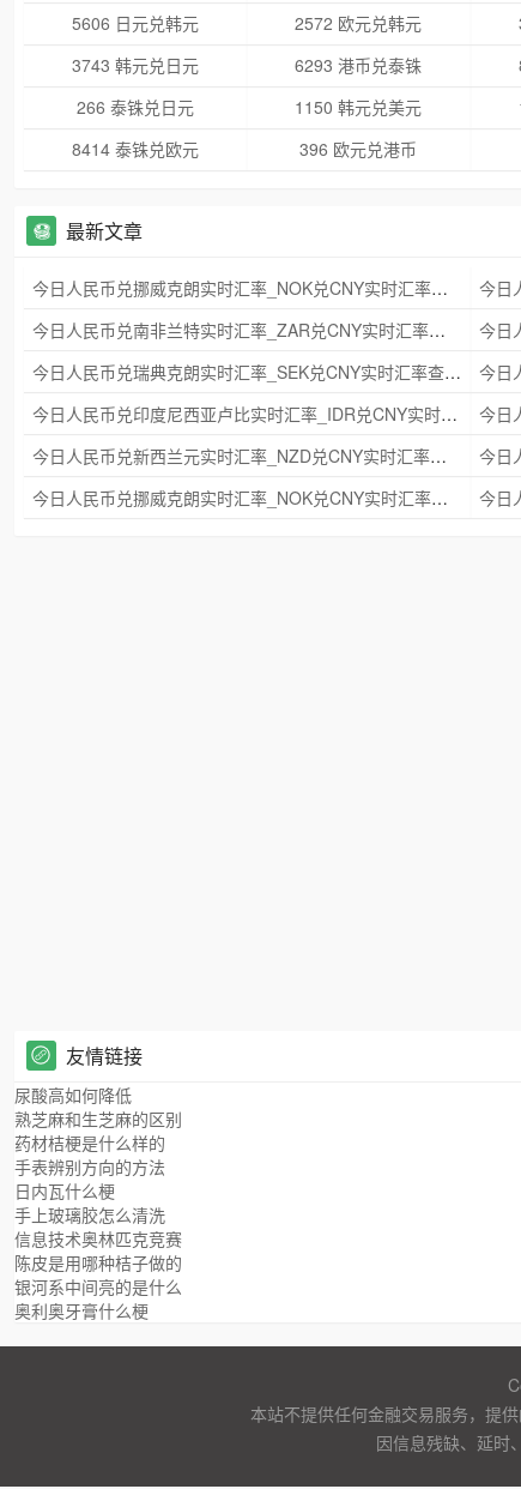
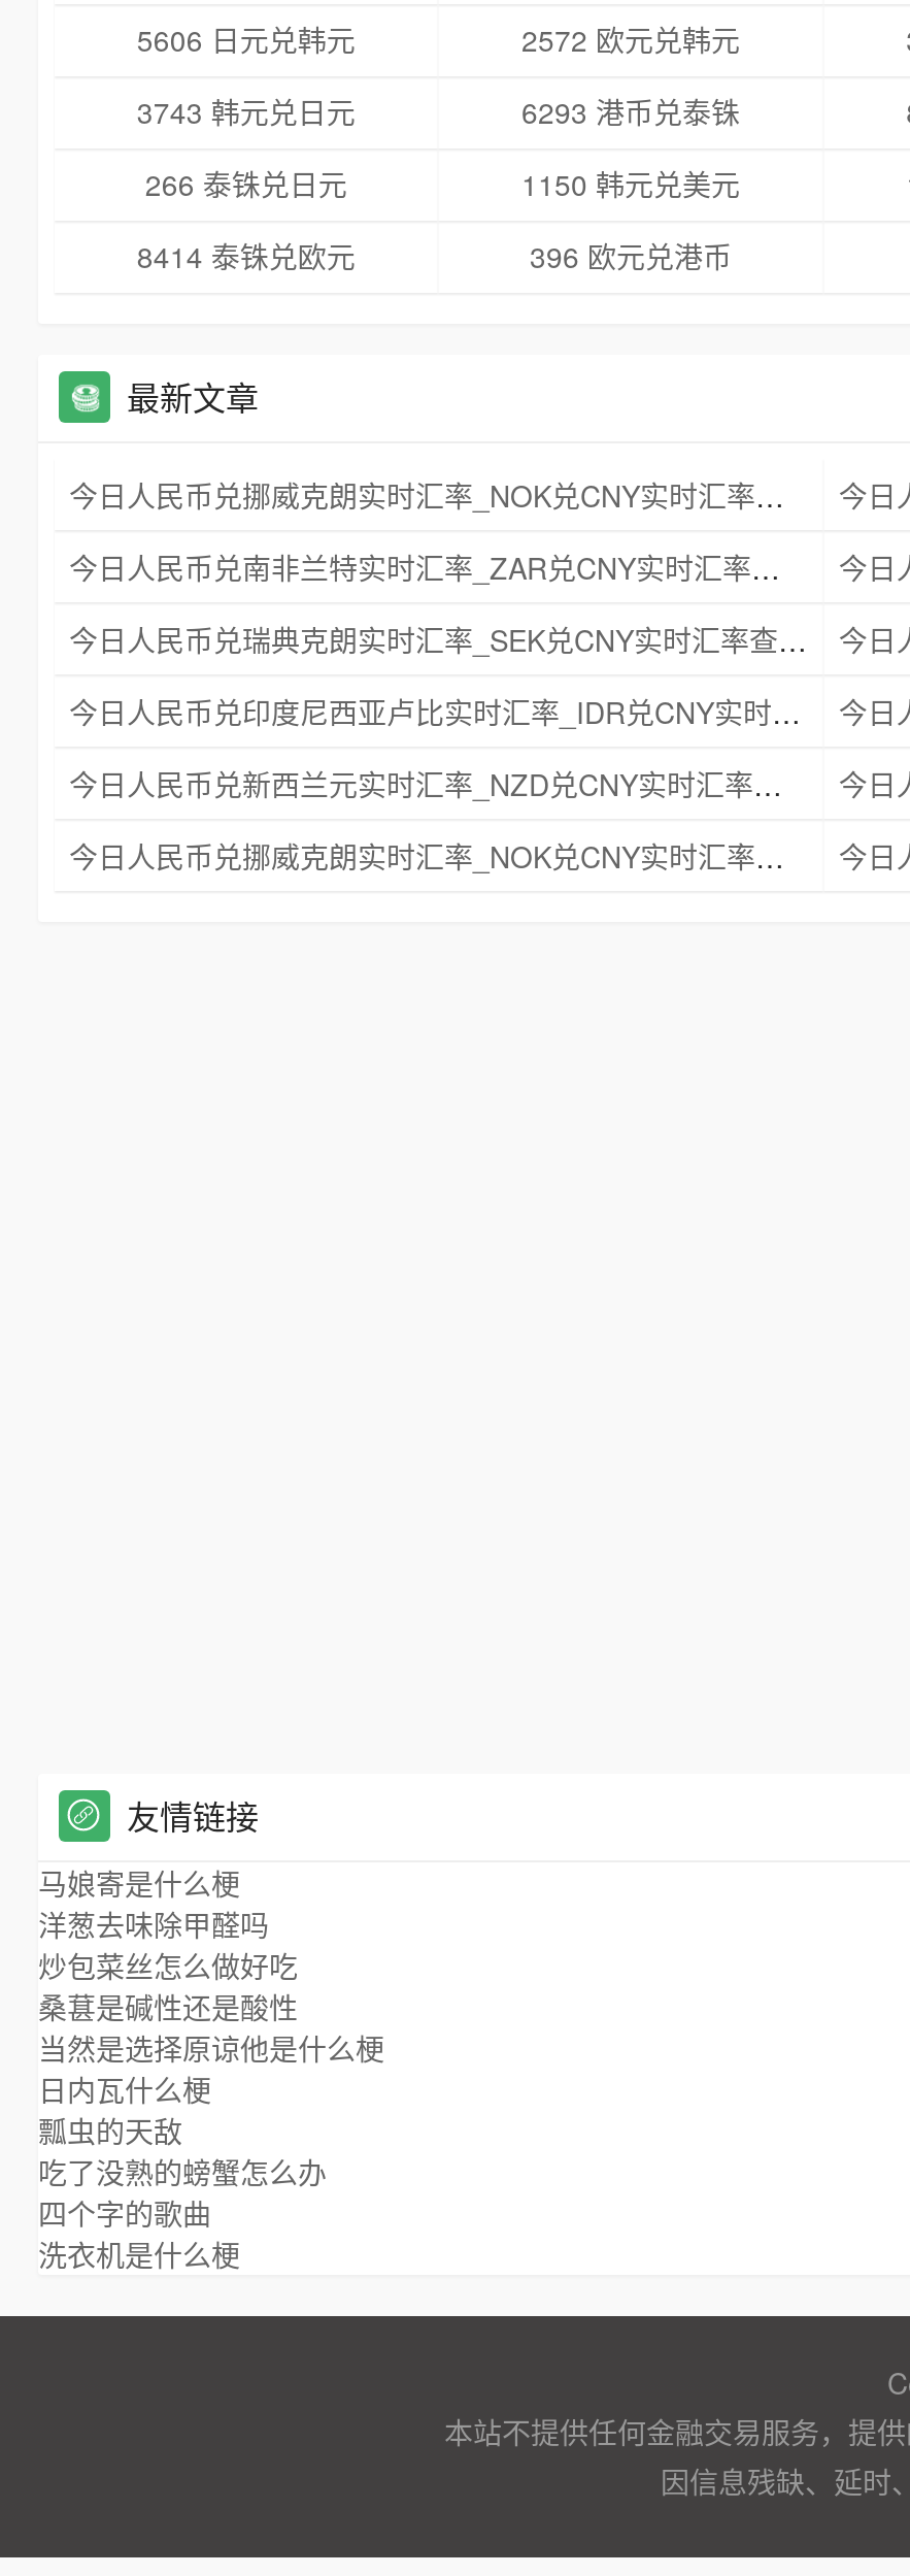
[14,1083,182,1178] 尿酸高如何降低 | 熟芝麻和生芝麻的区别 | 药材桔梗是什么样的 | 手表辨别方向的方法 -> [38,1862,384,2069] 马娘寄是什么梗 | 洋葱去味除甲醛吗 | 炒包菜丝怎么做好吃 | 桑葚是碱性还是酸性 | 当然是选择原谅他是什么梗
moved [14,1178,115,1202] -> [38,2069,211,2110]: 日内瓦什么梗
[14,1202,182,1322] 手上玻璃胶怎么清洗 | 信息技术奥林匹克竞赛 | 陈皮是用哪种桔子做的 | 银河系中间亮的是什么 | 奥利奥牙膏什么梗 -> [38,2110,327,2275] 瓢虫的天敌 | 吃了没熟的螃蟹怎么办 | 四个字的歌曲 | 洗衣机是什么梗

